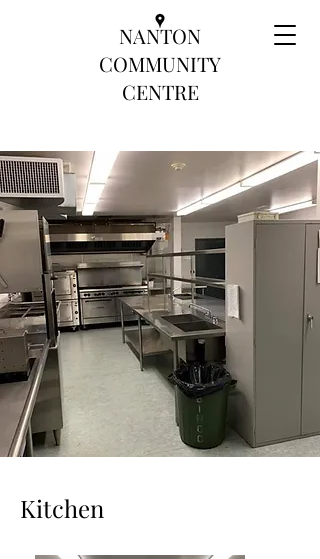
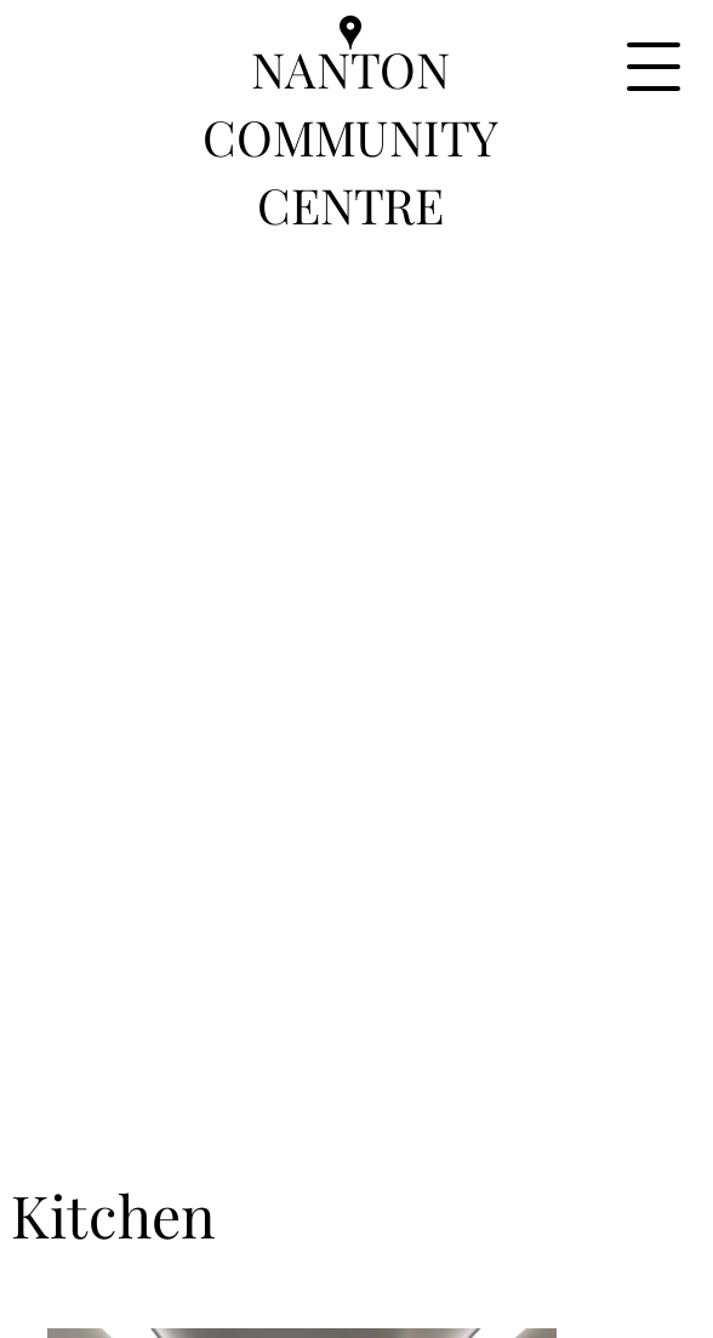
[3,150,317,458] [image] -> none

